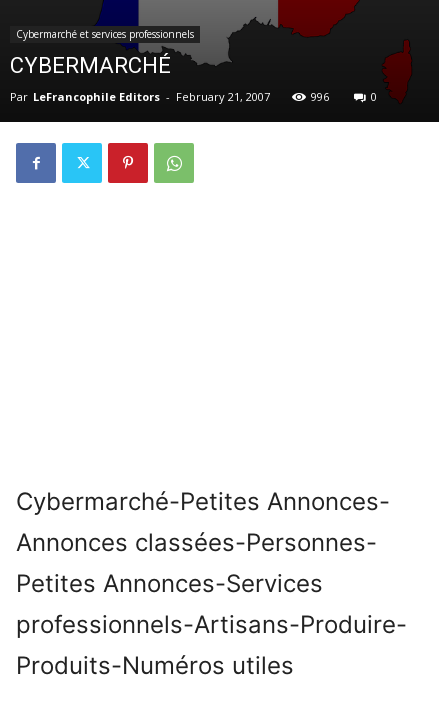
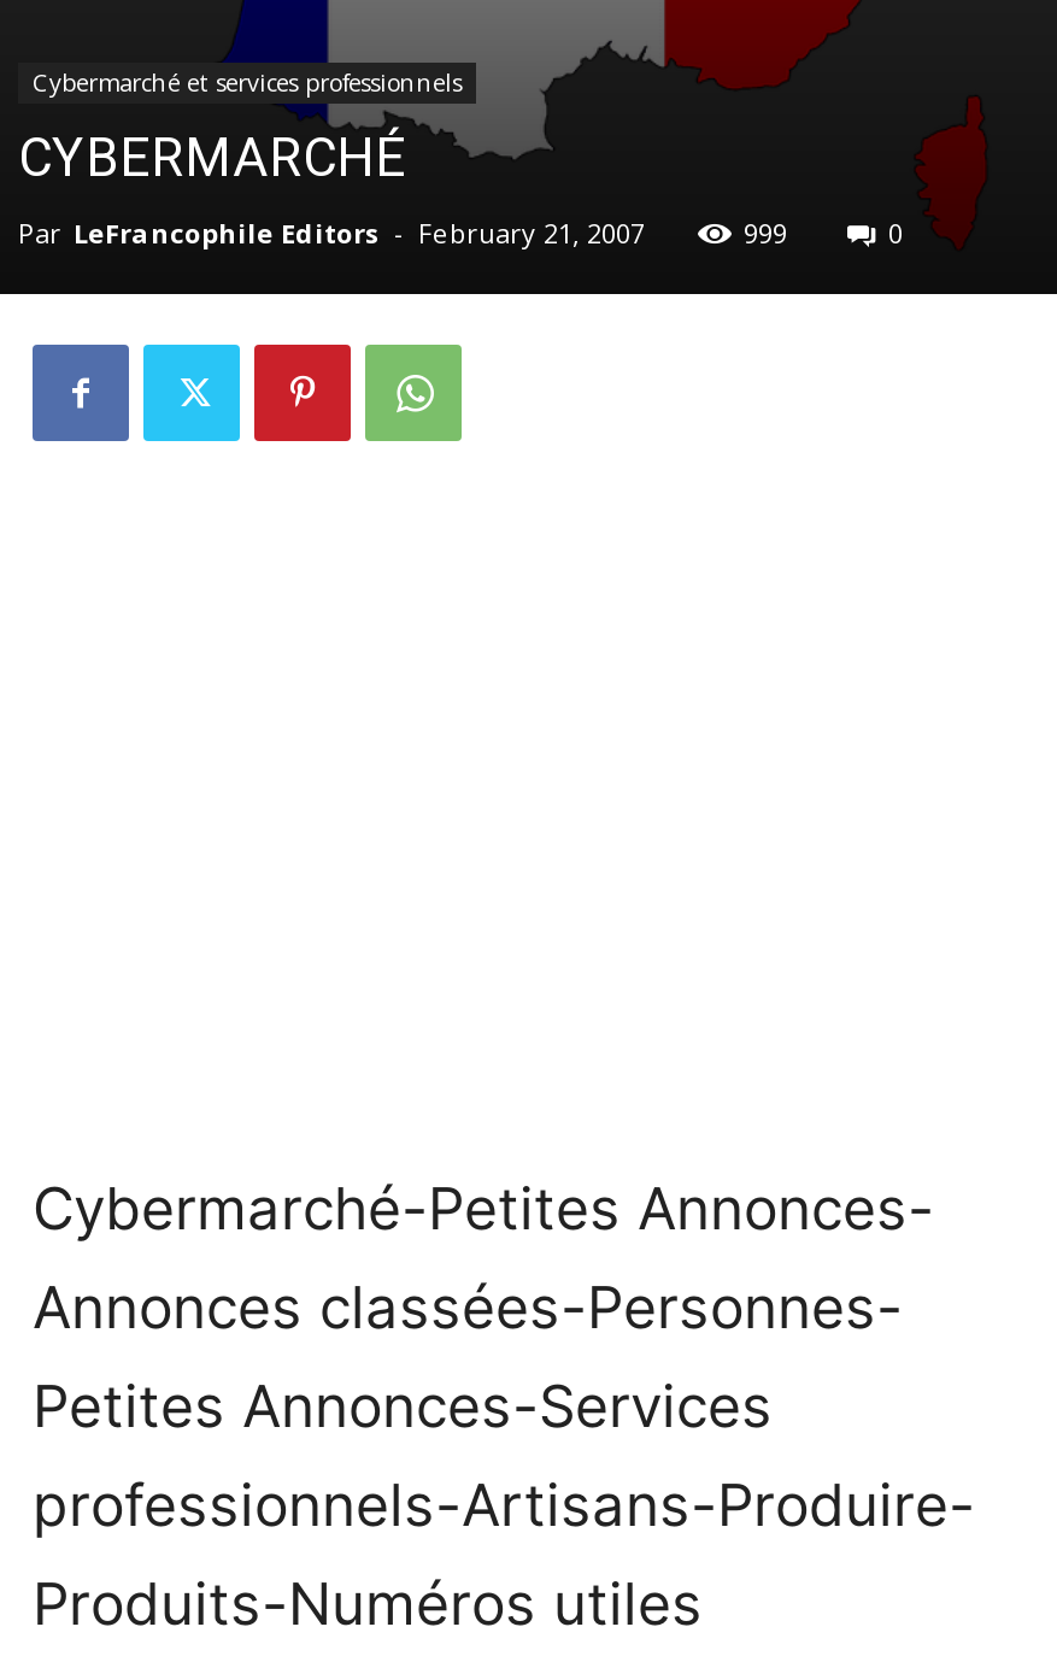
[311,89,329,104] 996 -> [744,215,787,251] 999

